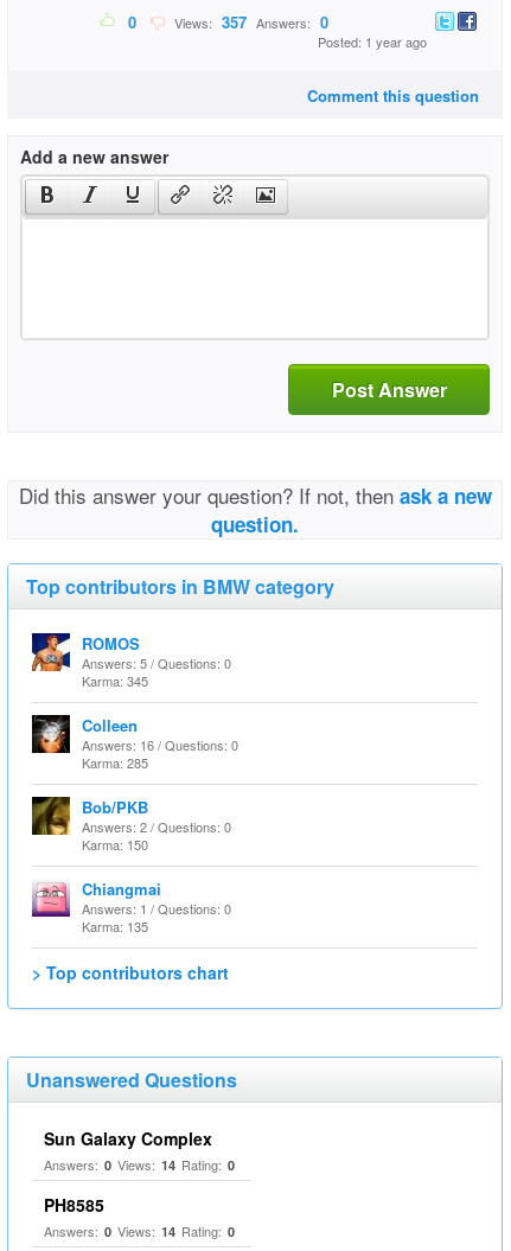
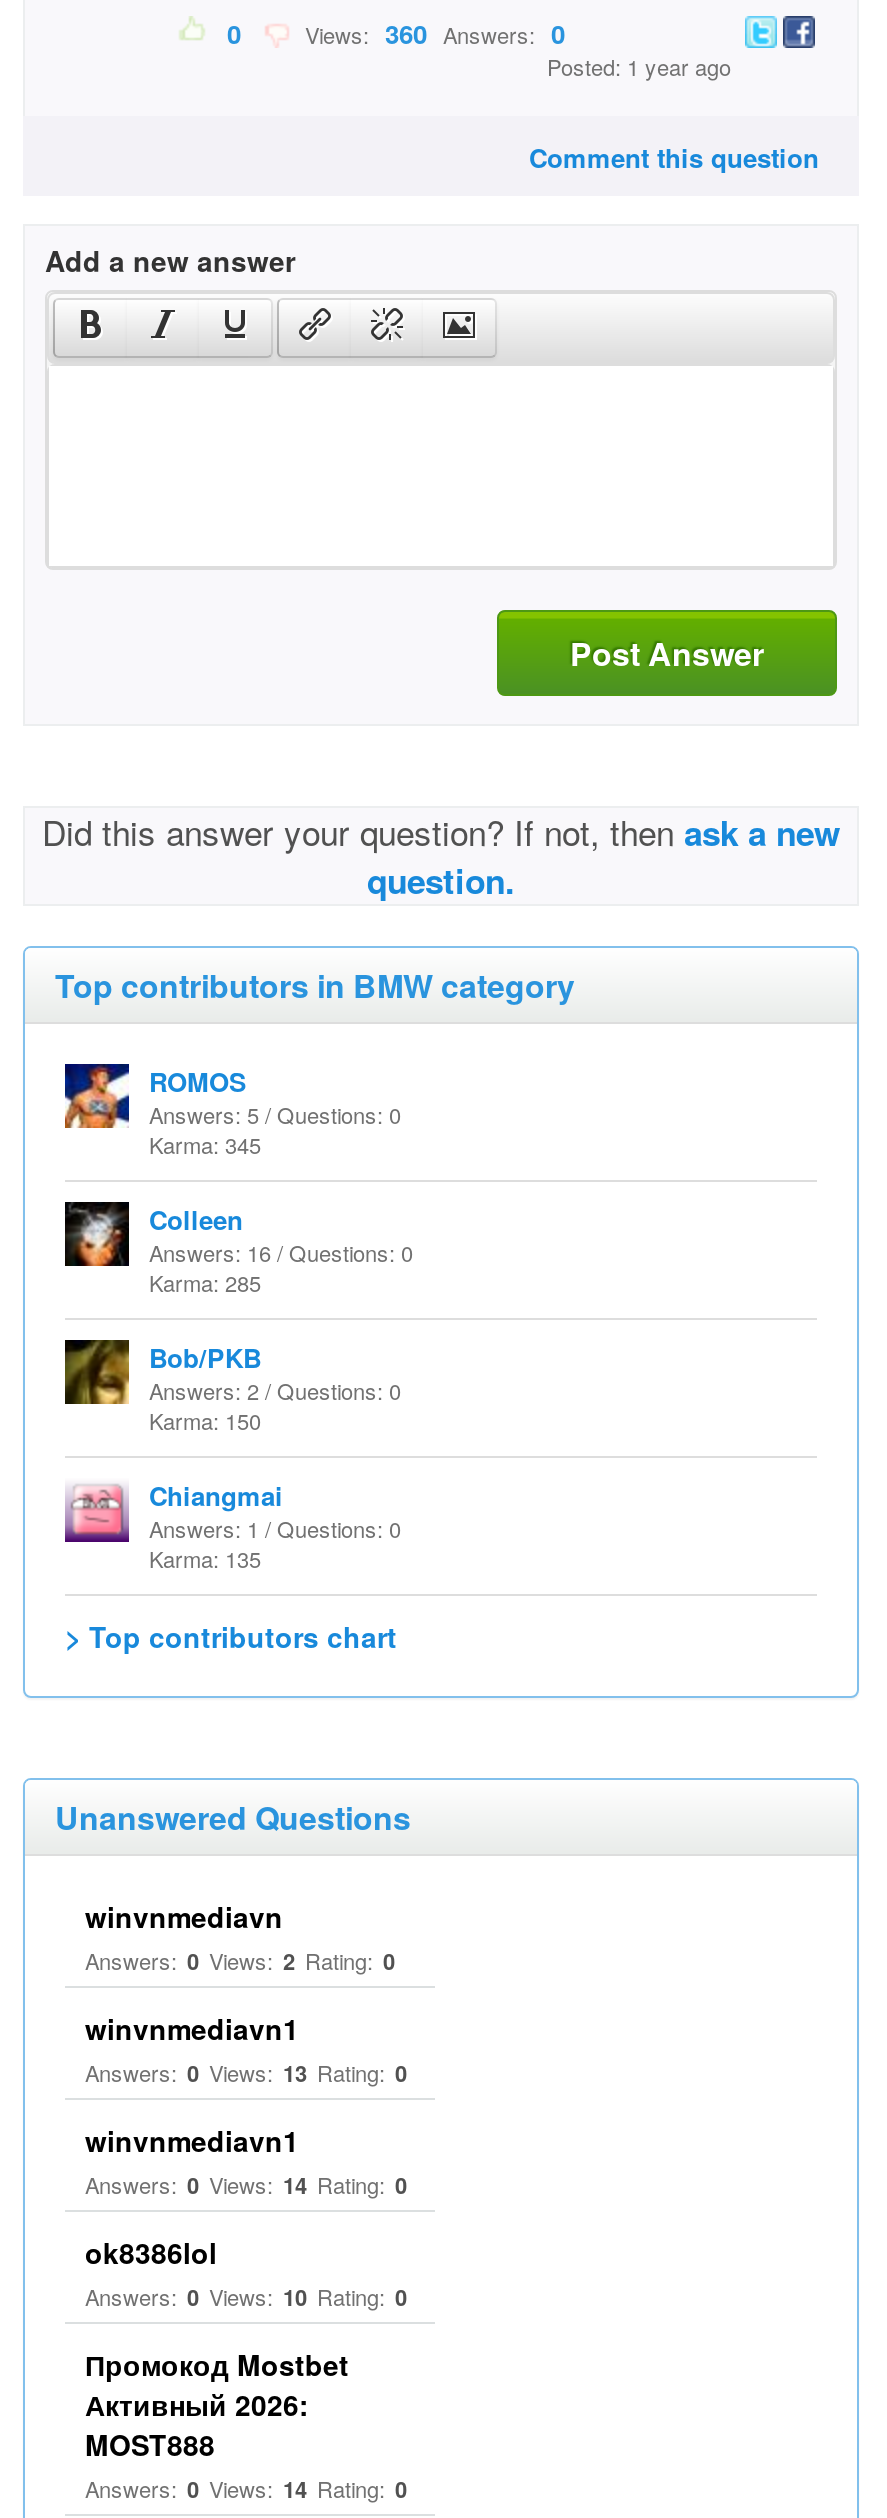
[167,11,328,33] Views: 357 Answers: 0 -> [293,14,565,52] Views: 360 Answers: 0
[44,1126,212,1150] Sun Galaxy Complex -> [85,1896,407,2160] winvnmediavn | Answers: 0 Views: 2 Rating: 0 | winvnmediavn1 | Answers: 0 Views: 13 Rating: 0 | winvnmediavn1
[44,1193,104,1217] PH8585 -> [85,2232,407,2464] ok8386lol | Answers: 0 Views: 10 Rating: 0 | Промокод Mostbet | Активный 2026: | MOST888

